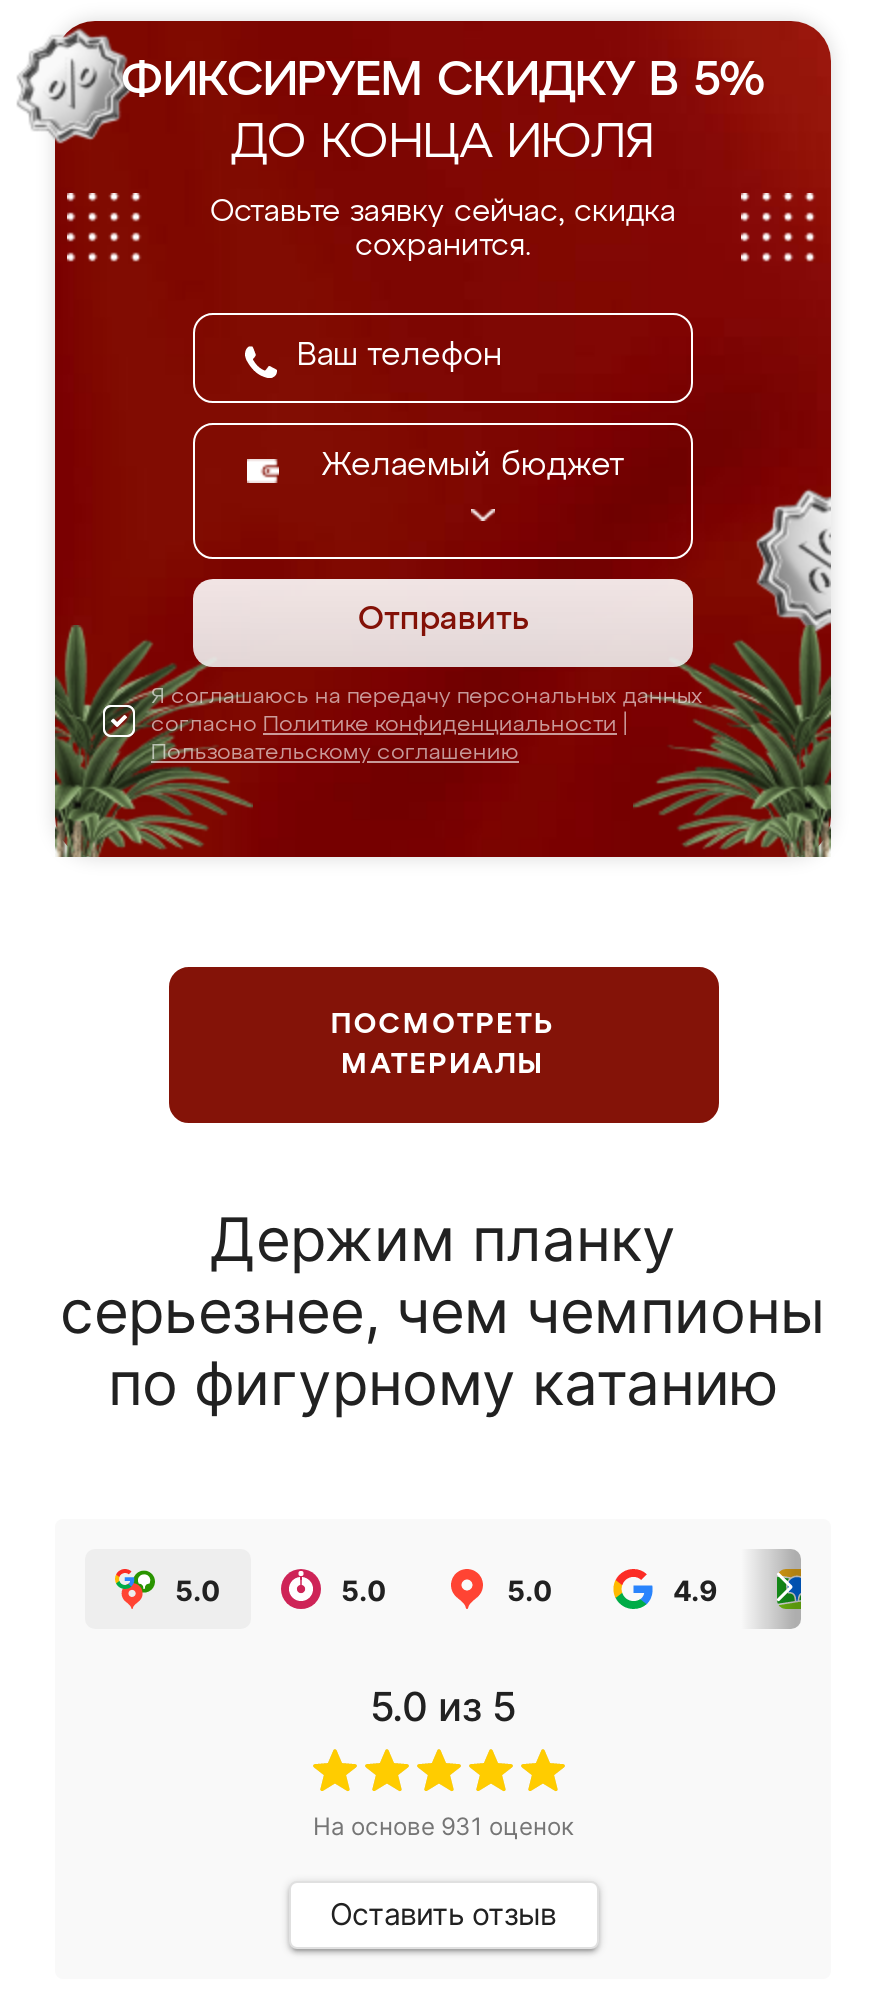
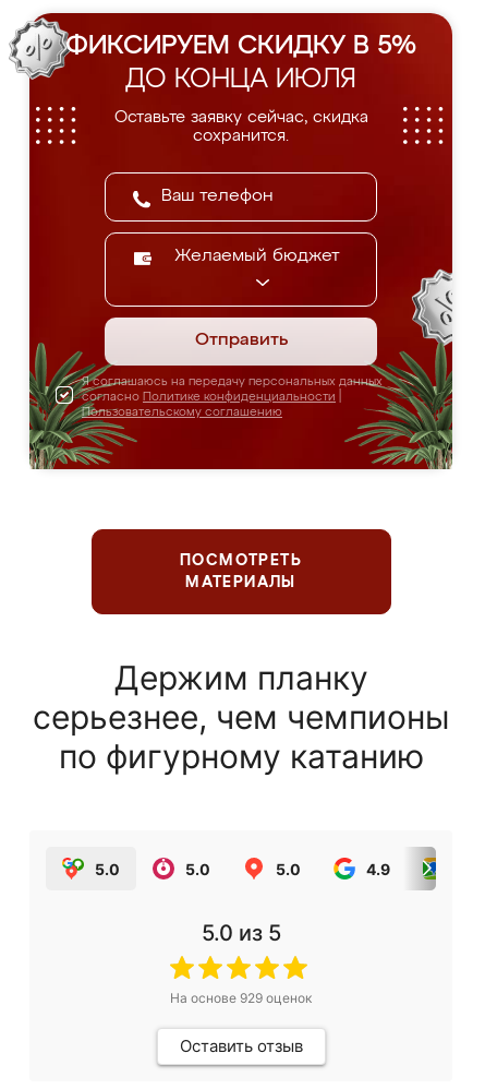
[313,1811,573,1841] На основе 931 оценок -> [170,990,312,1006] На основе 929 оценок

